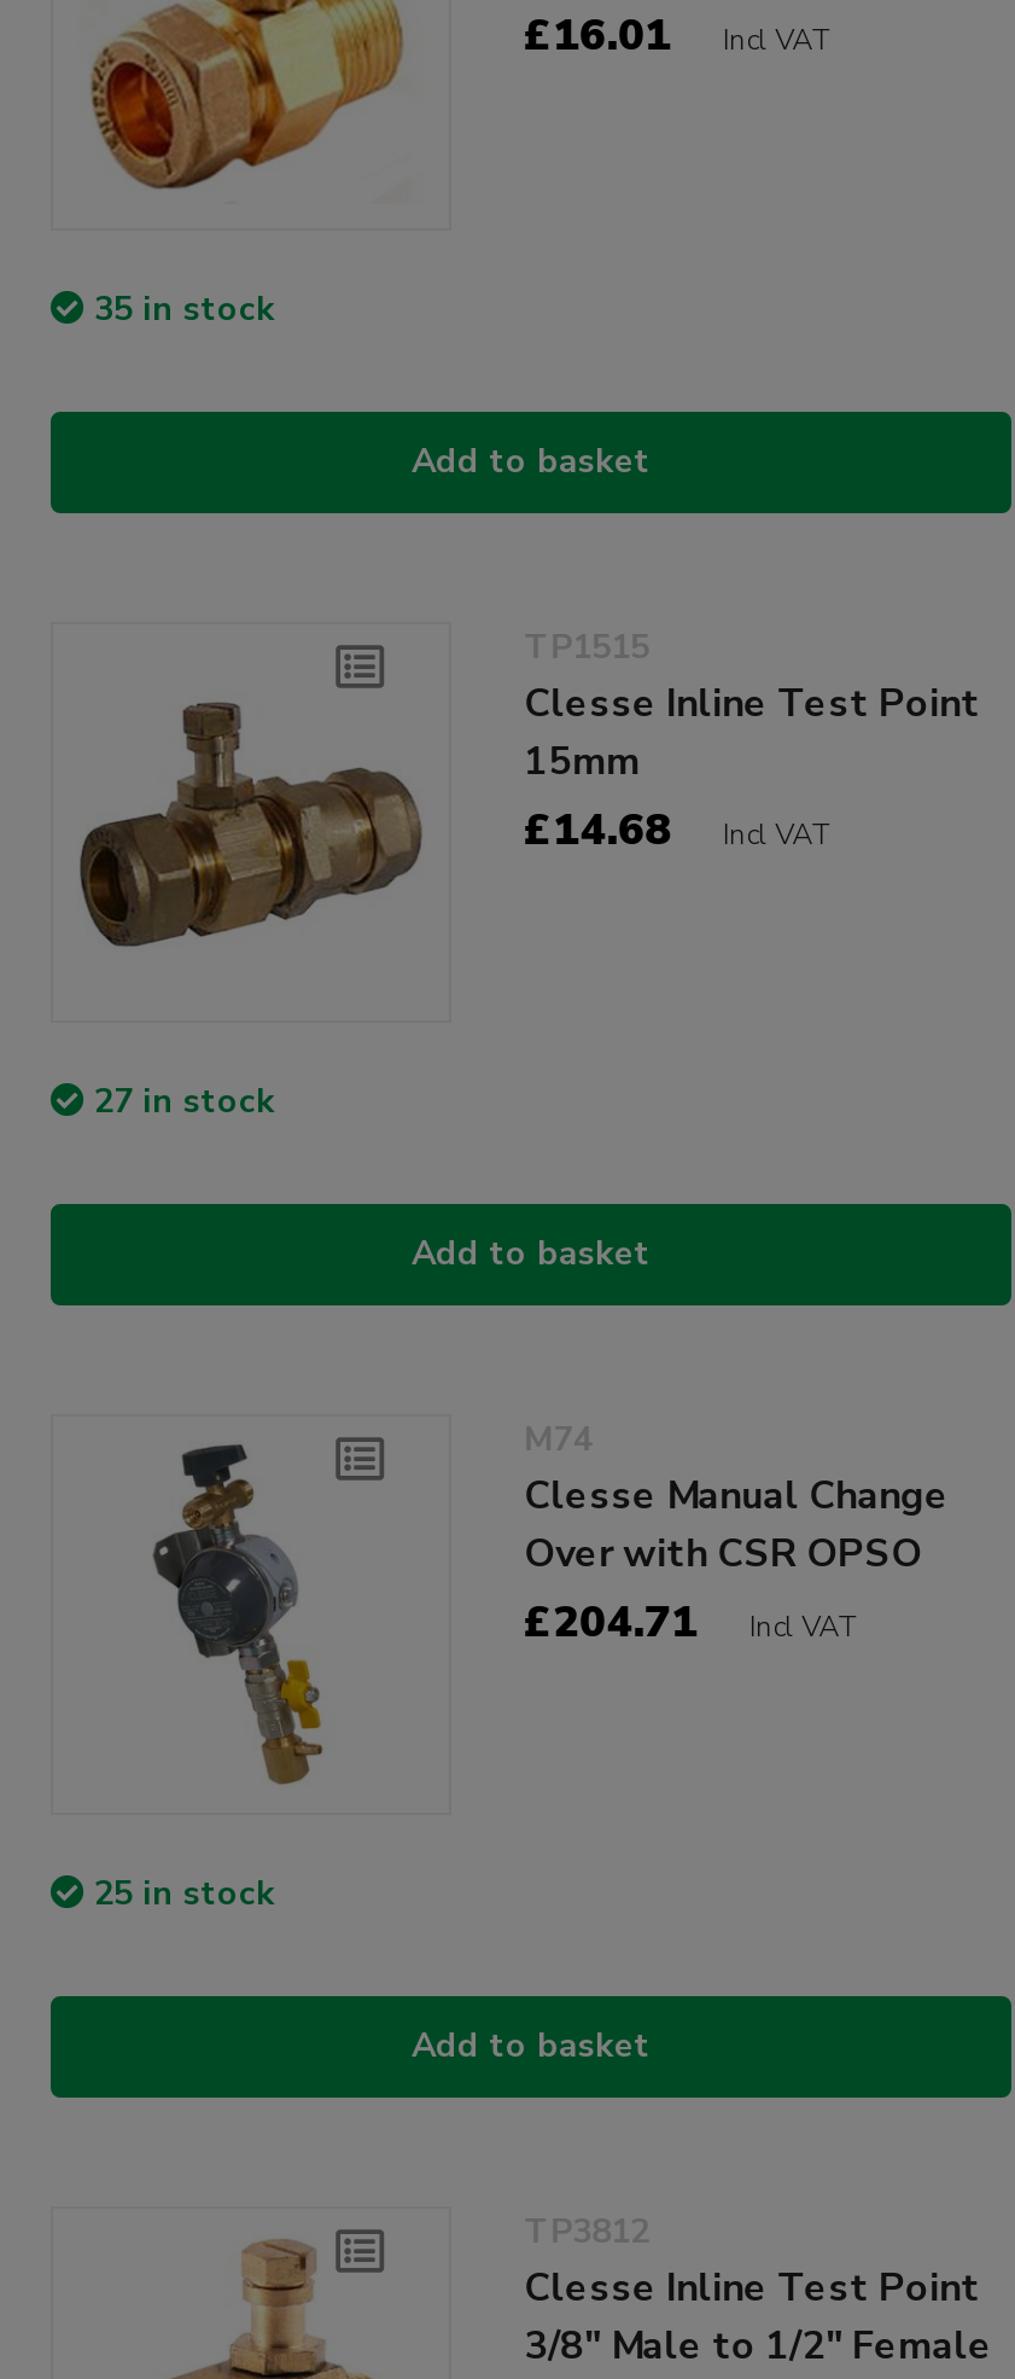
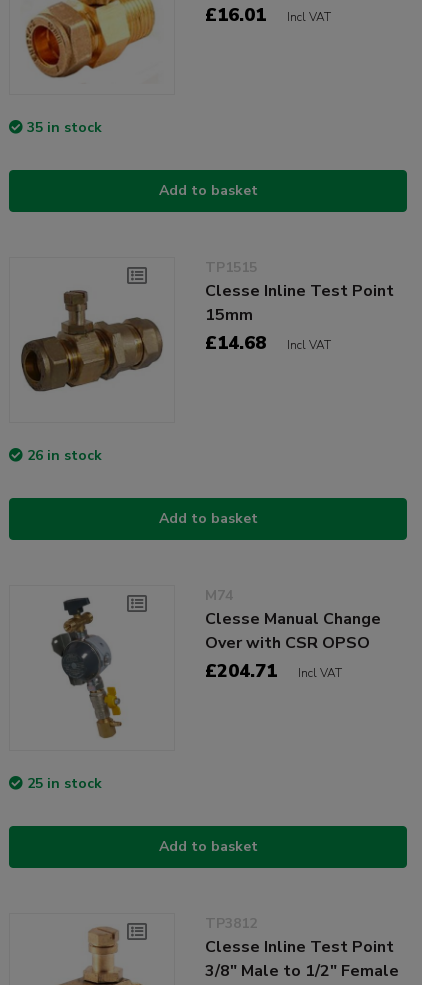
[94,1078,275,1124] 27 in stock -> [27,446,102,465] 26 in stock

